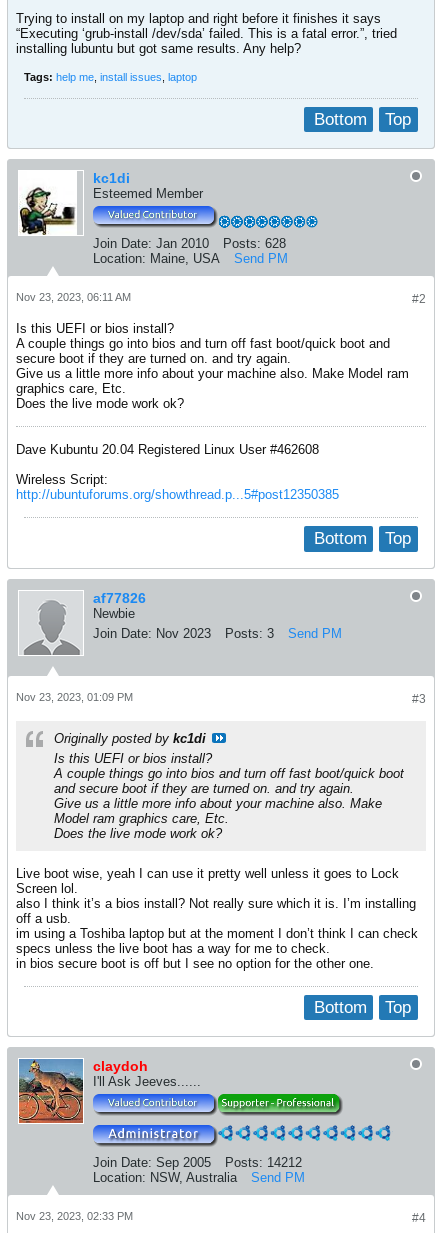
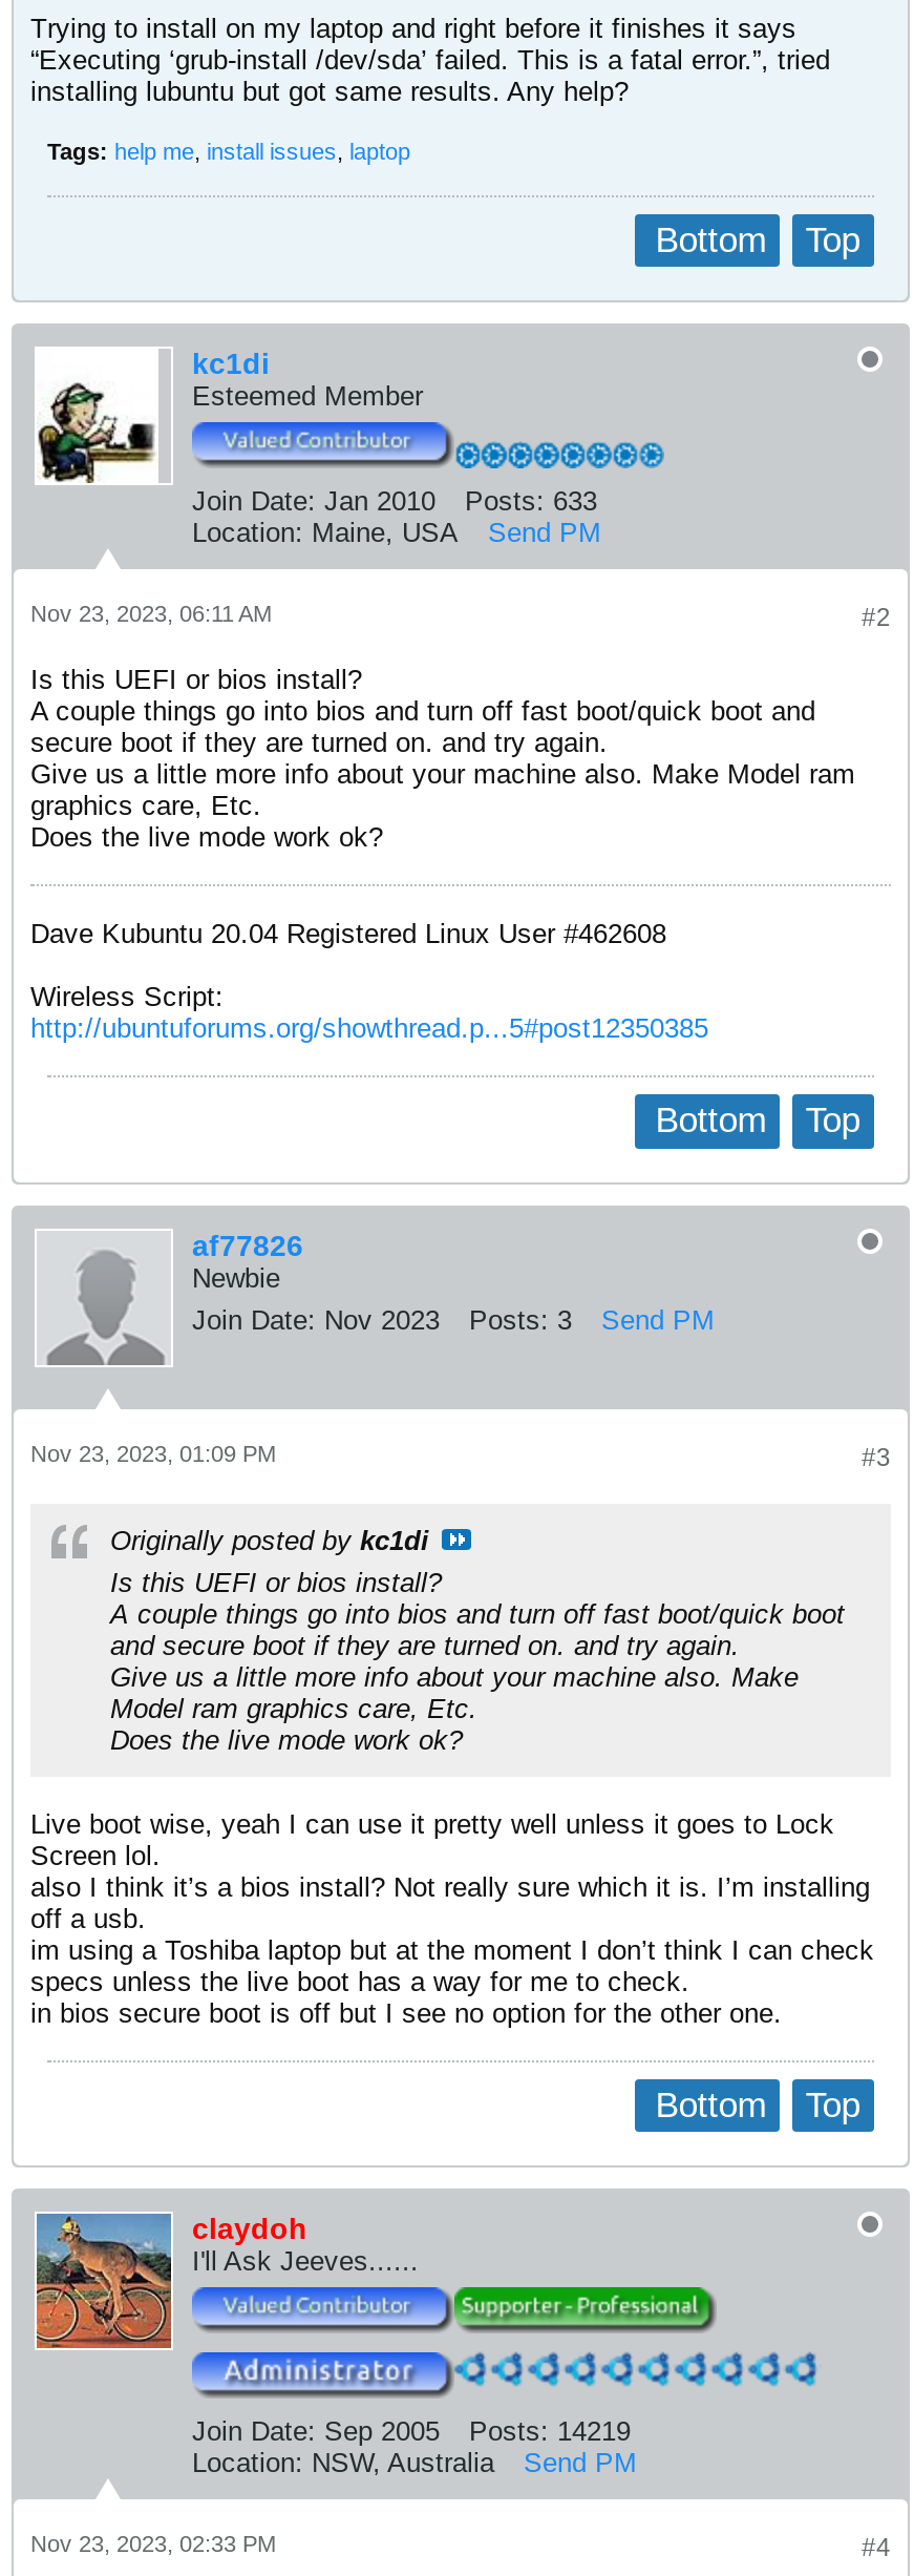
[93,236,286,251] Join Date: Jan 2010 Posts: 628 -> [192,486,597,517] Join Date: Jan 2010 Posts: 633
[93,1155,302,1170] Join Date: Sep 2005 Posts: 14212 -> [192,2415,631,2447] Join Date: Sep 2005 Posts: 14219

